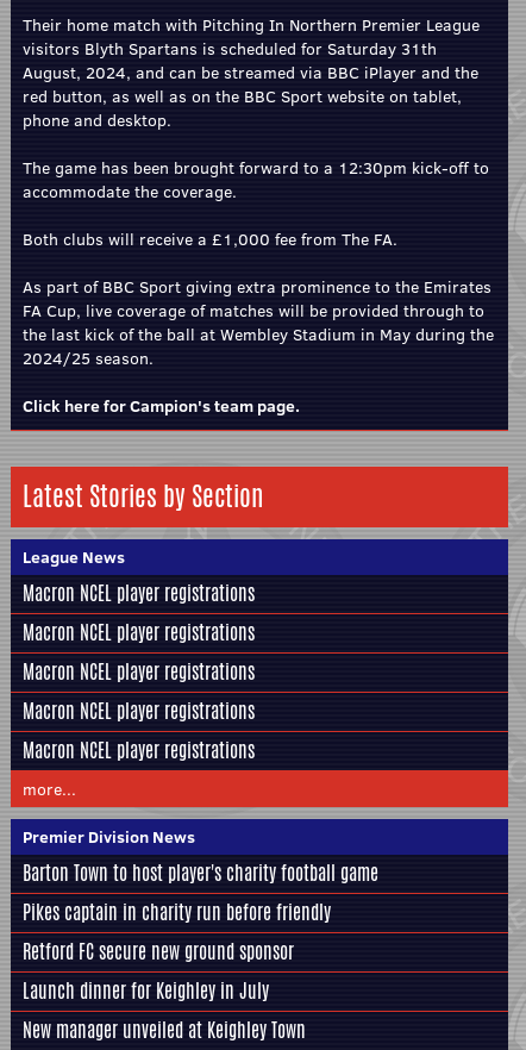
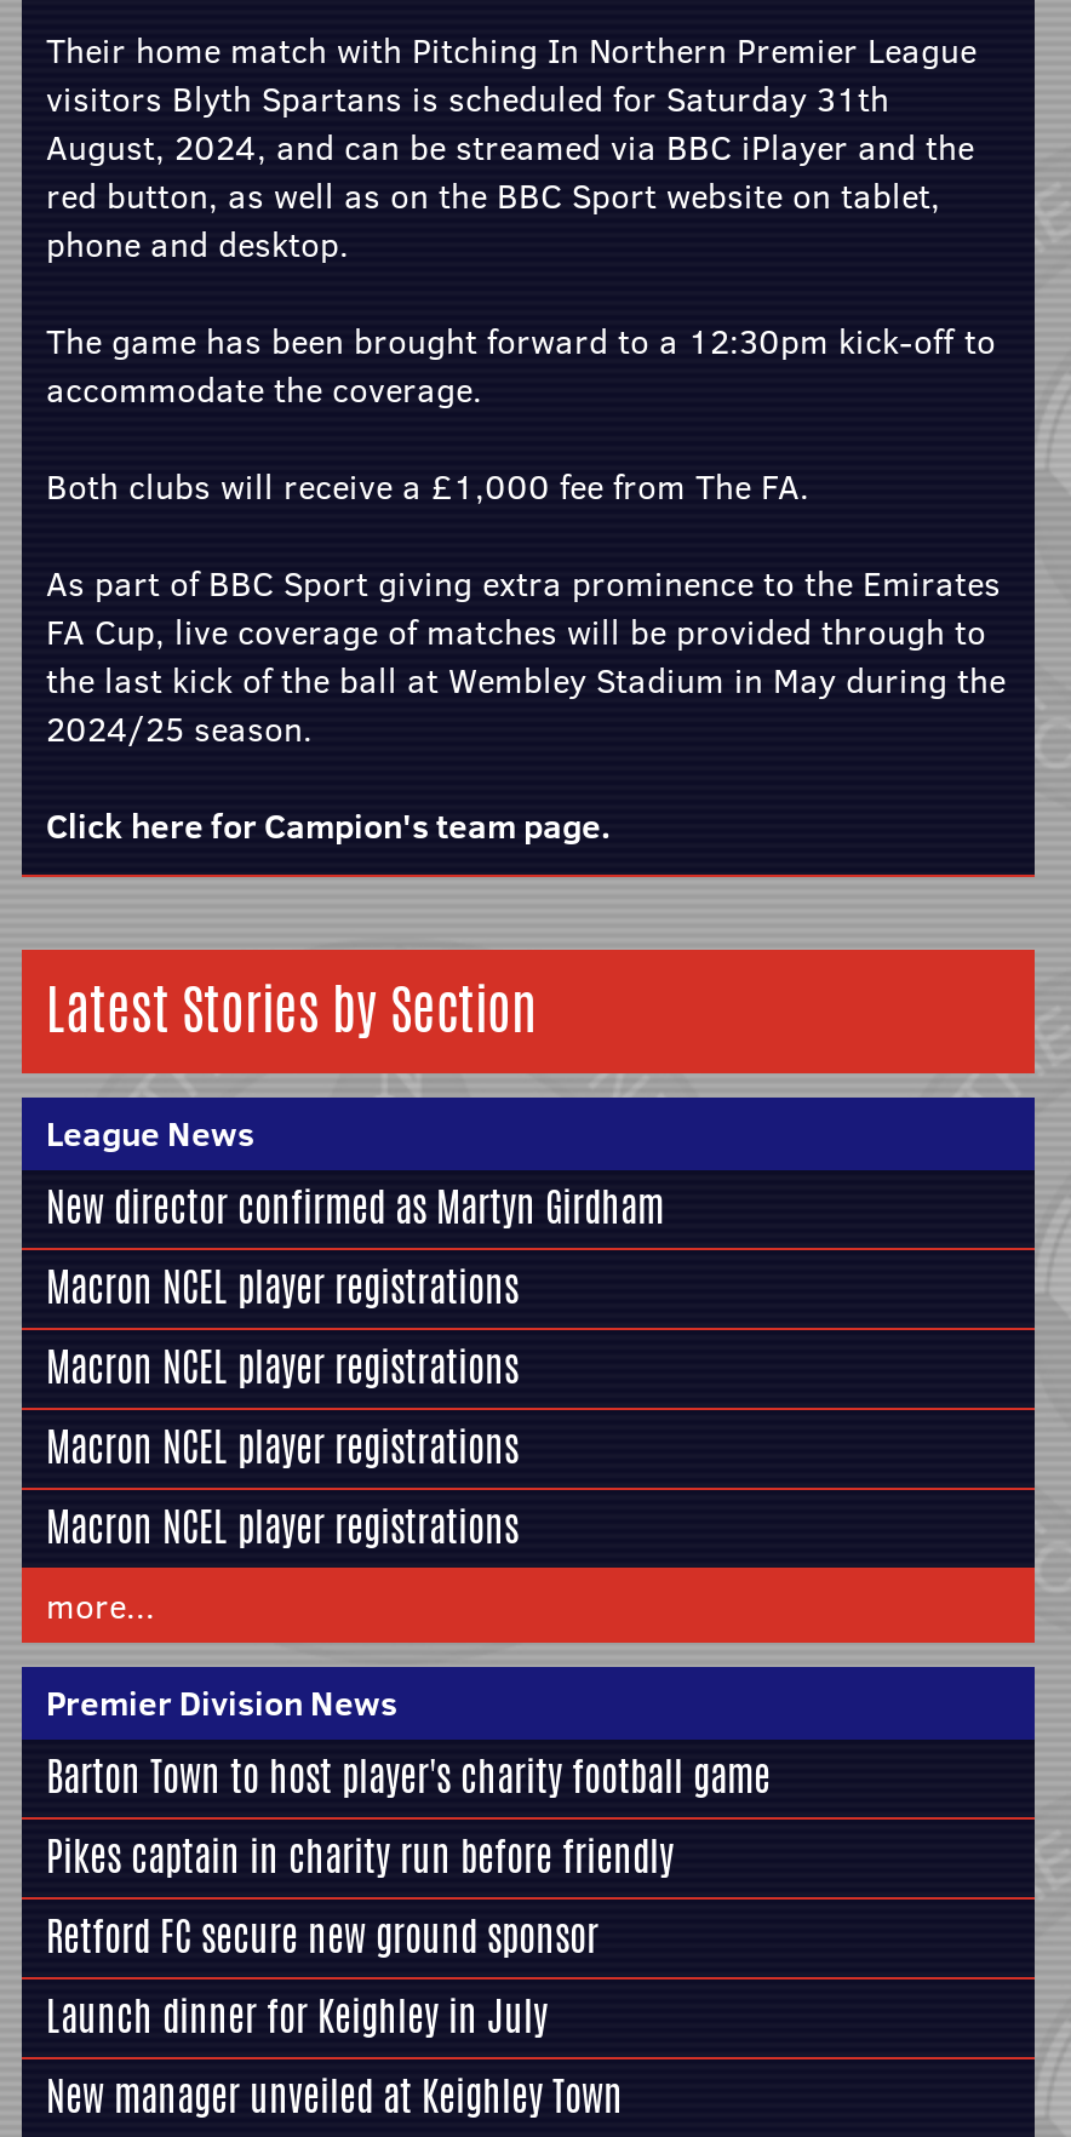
[23,580,255,607] Macron NCEL player registrations -> [46,1179,664,1235] New director confirmed as Martyn Girdham

